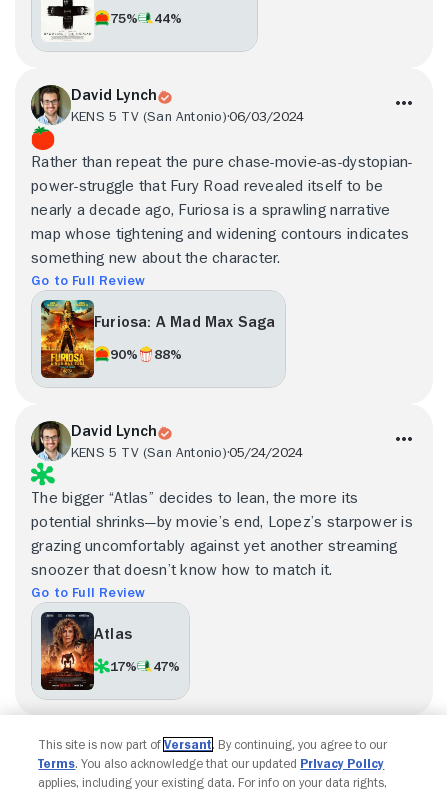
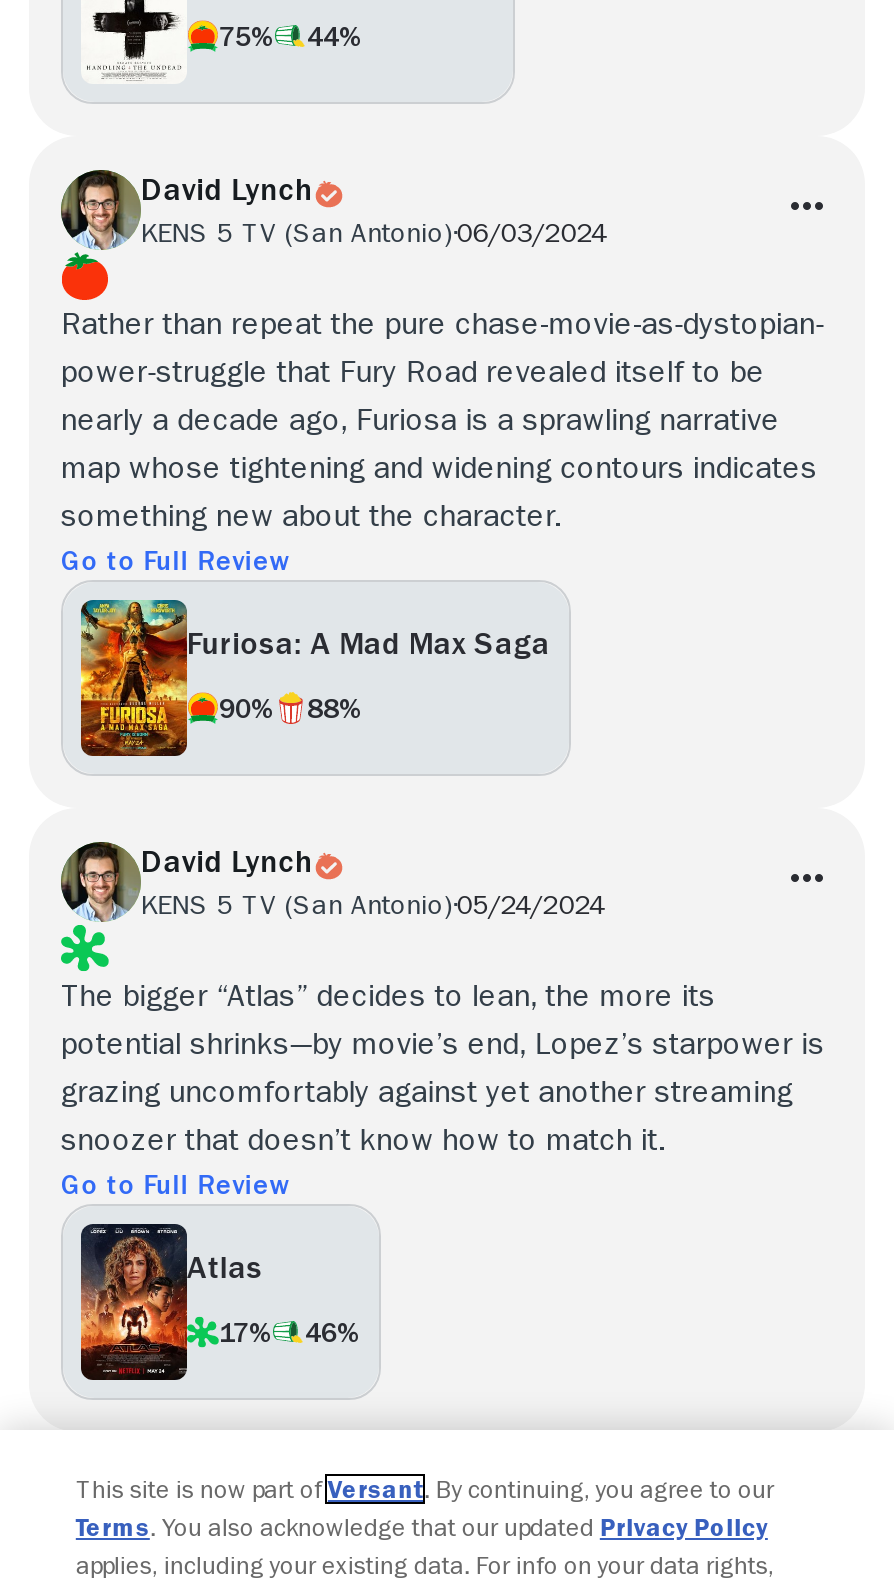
[110,659,180,673] 17% 47% -> [219,1318,361,1346] 17% 46%

